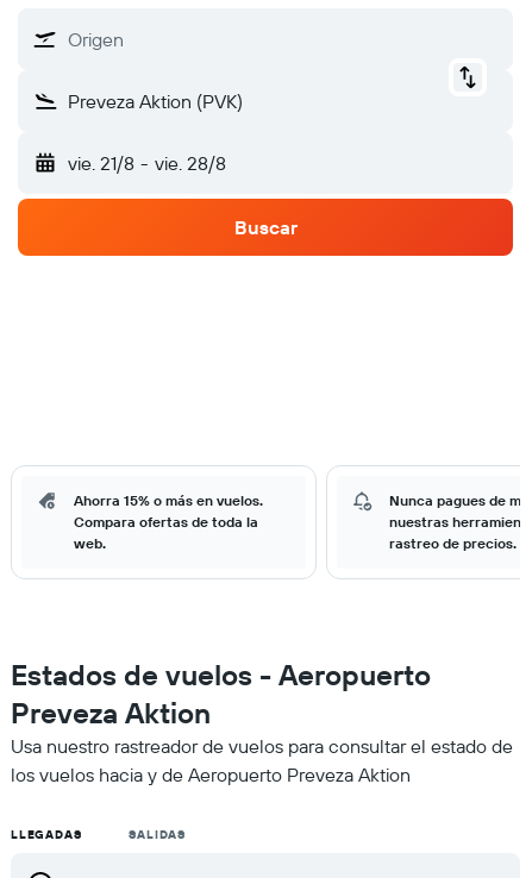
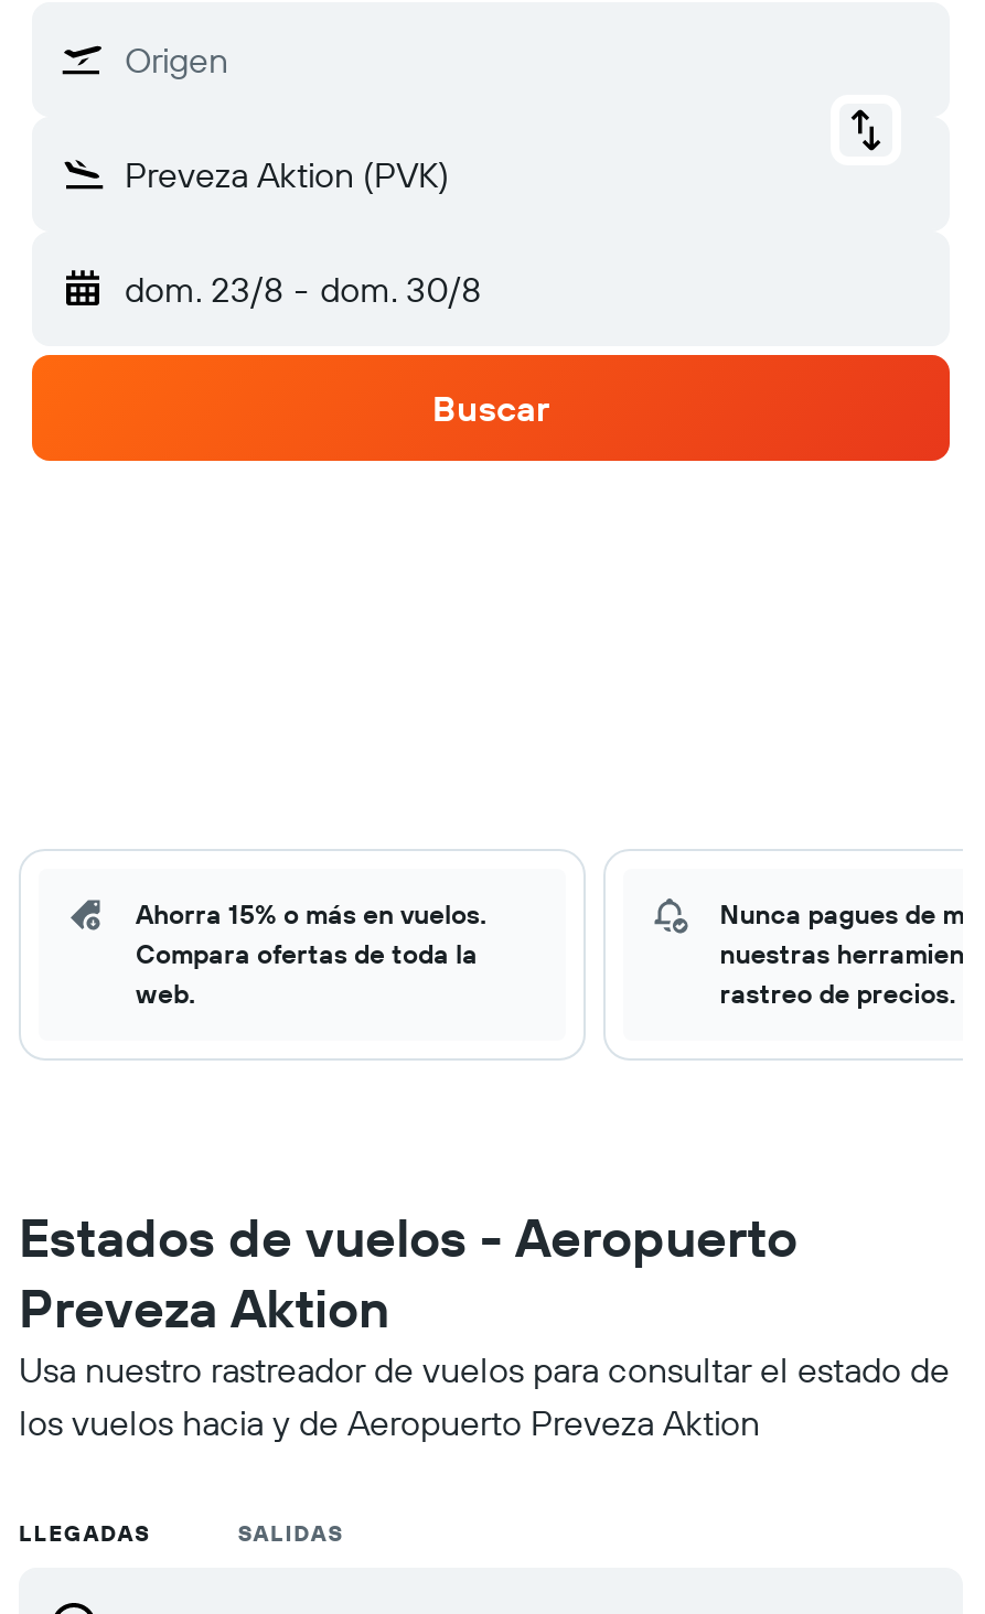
[68,151,226,175] vie. 21/8 - vie. 28/8 -> [125,267,481,311] dom. 23/8 - dom. 30/8

